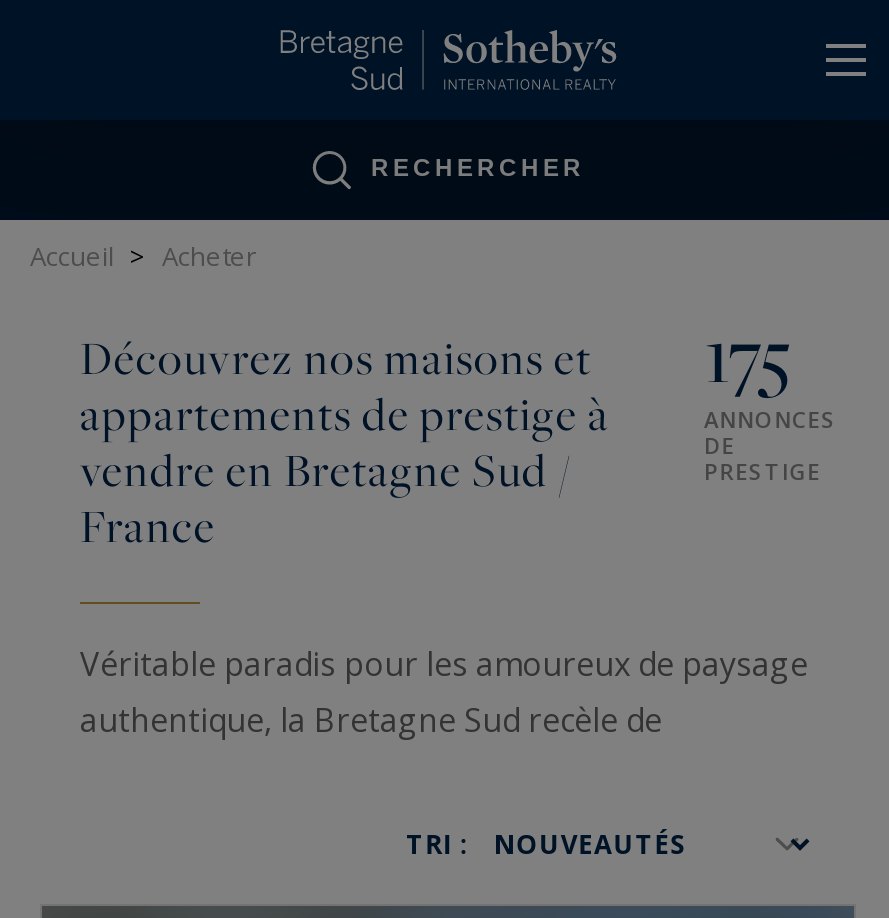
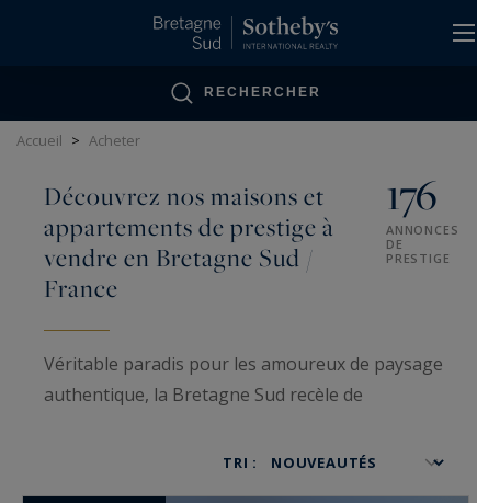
[80,304,792,404] Découvrez nos maisons et 175 -> [44,167,438,221] Découvrez nos maisons et 176

